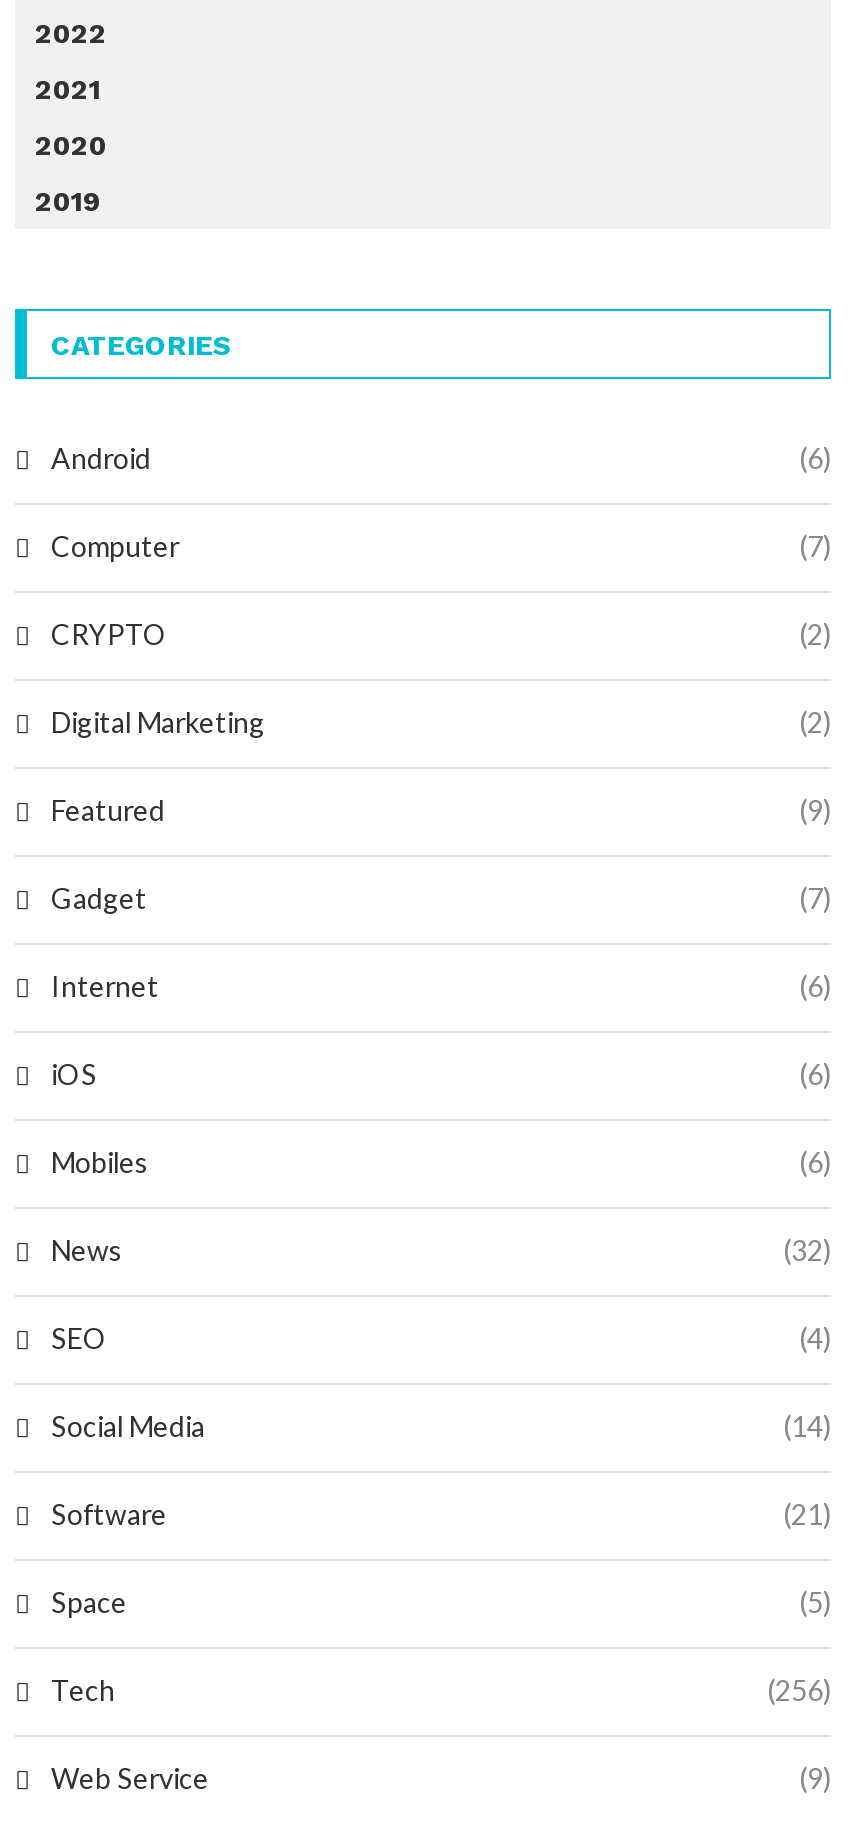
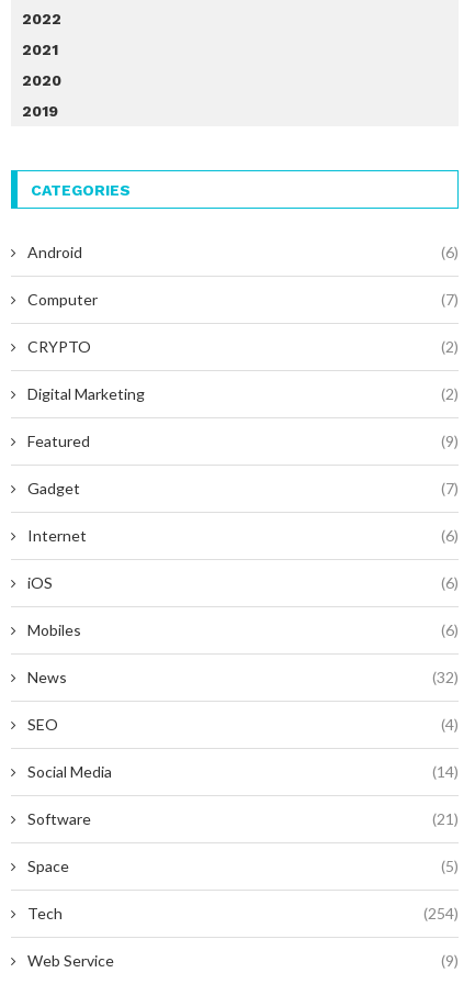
[767,1673,831,1707] (256) -> [423,904,459,923] (254)

